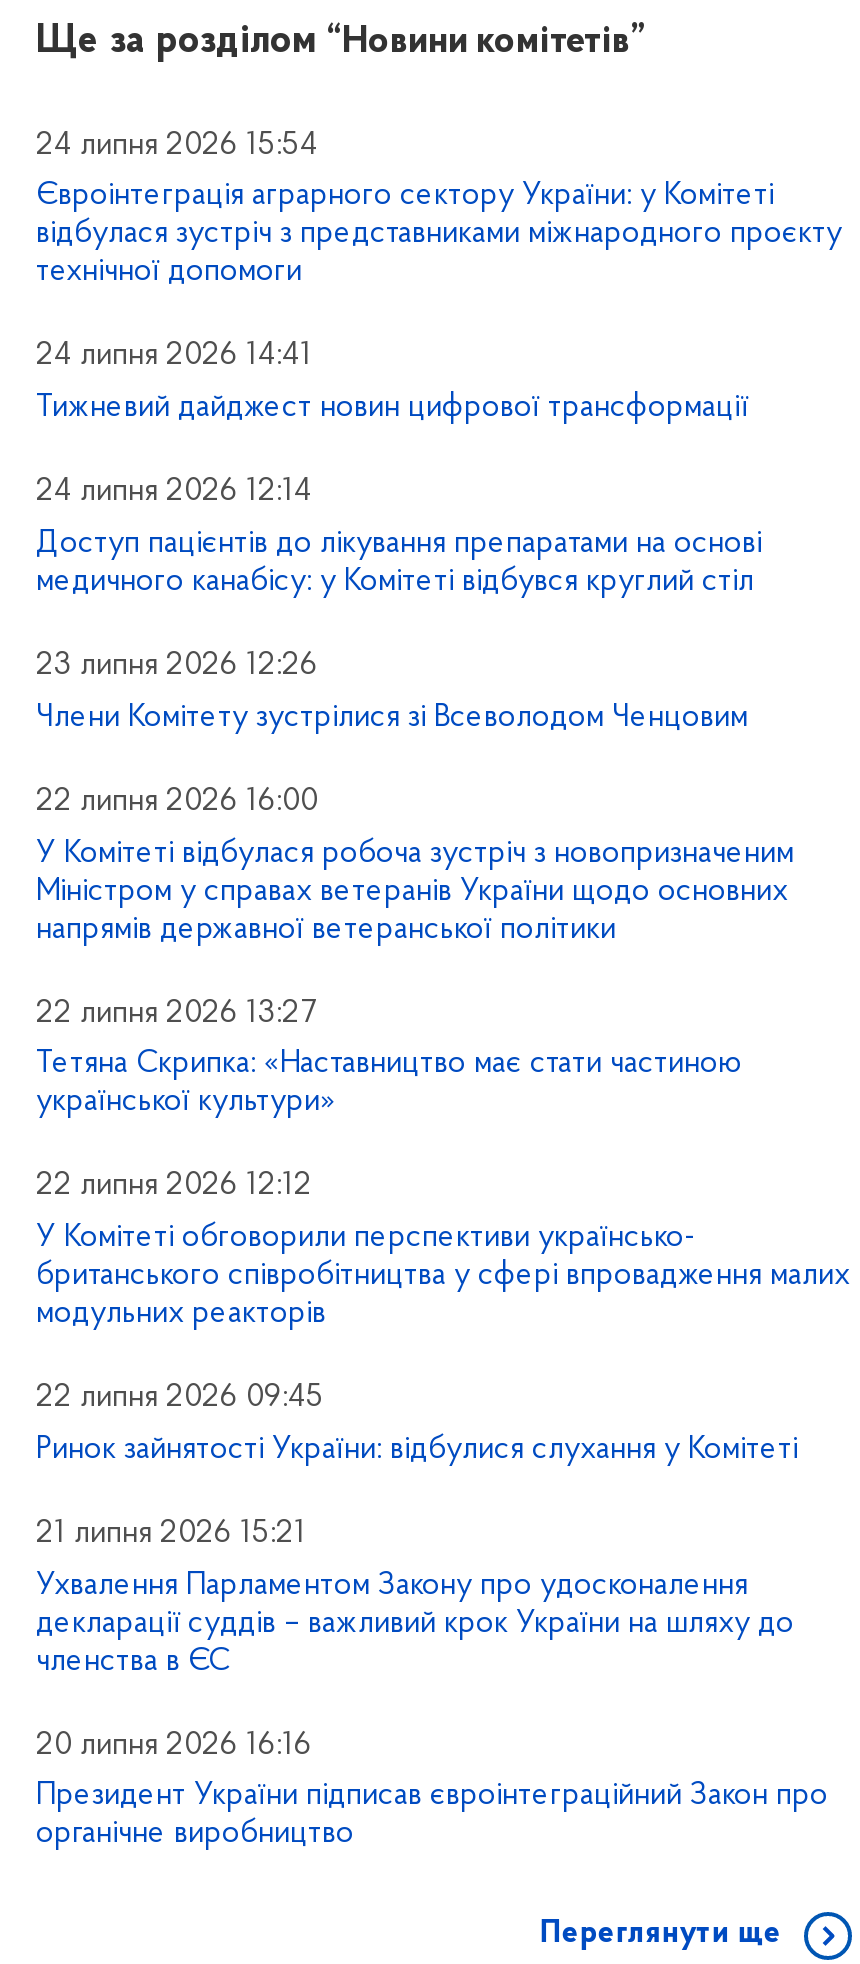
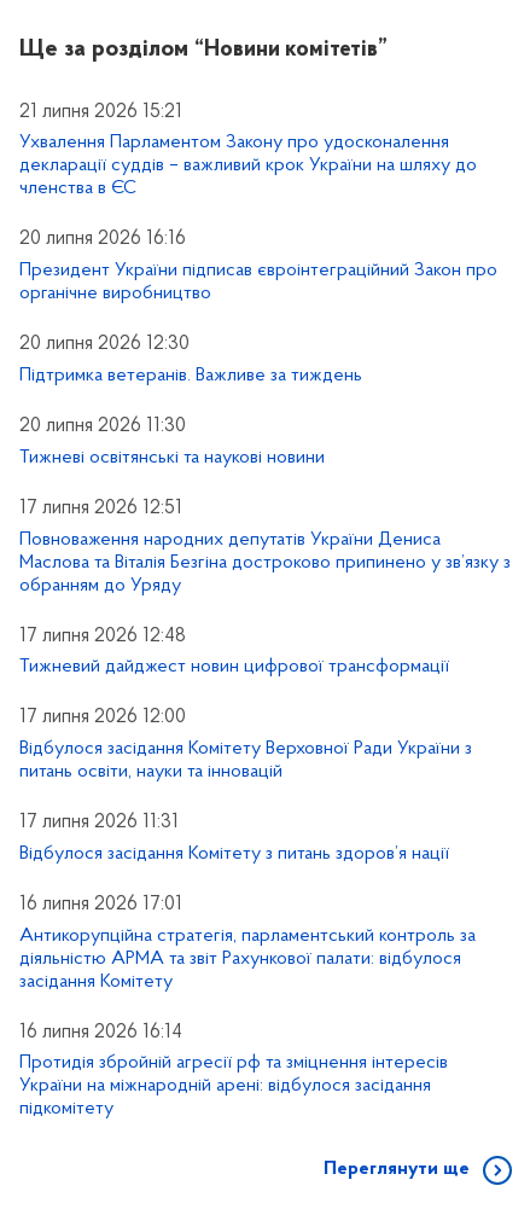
[36,129,850,1466] 24 липня 2026 15:54 | Євроінтеграція аграрного сектору України: у Комітеті | відбулася зустріч з представниками міжнародного проєкту | технічної допомоги | 24 липня 2026 14:41 | 24 липня 2026 12:14 | Доступ пацієнтів до лікування препаратами на основі | медичного канабісу: у Комітеті відбувся круглий стіл | 23 липня 2026 12:26 | Члени Комітету зустрілися зі Всеволодом Ченцовим | 22 липня 2026 16:00 | У Комітеті відбулася робоча зустріч з новопризначеним | Міністром у справах ветеранів України щодо основних | напрямів державної ветеранської політики | 22 липня 2026 13:27 | Тетяна Скрипка: «Наставництво має стати частиною | української культури» | 22 липня 2026 12:12 | У Комітеті обговорили перспективи українсько- | британського співробітництва у сфері впровадження малих | модульних реакторів | 22 липня 2026 09:45 | Ринок зайнятості України: відбулися слухання у Комітеті -> none
moved [36,392,748,424] -> [19,657,449,677]: Тижневий дайджест новин цифрової трансформації
moved [36,1518,828,1851] -> [19,102,497,303]: 21 липня 2026 15:21 | Ухвалення Парламентом Закону про удосконалення | декларації суддів – важливий крок України на шляху до | членства в ЄС | 20 липня 2026 16:16 | Президент України підписав євроінтеграційний Закон про | органічне виробництво
none -> [19,335,511,1119] 20 липня 2026 12:30 | Підтримка ветеранів. Важливе за тиждень | 20 липня 2026 11:30 | Тижневі освітянські та наукові новини | 17 липня 2026 12:51 | Повноваження народних депутатів України Дениса | Маслова та Віталія Безгіна достроково припинено у зв’язку з | обранням до Уряду | 17 липня 2026 12:48 | 17 липня 2026 12:00 | Відбулося засідання Комітету Верховної Ради України з | питань освіти, науки та інновацій | 17 липня 2026 11:31 | Відбулося засідання Комітету з питань здоров’я нації | 16 липня 2026 17:01 | Антикорупційна стратегія, парламентський контроль за | діяльністю АРМА та звіт Рахункової палати: відбулося | засідання Комітету | 16 липня 2026 16:14 | Протидія збройній агресії рф та зміцнення інтересів | України на міжнародній арені: відбулося засідання | підкомітету

